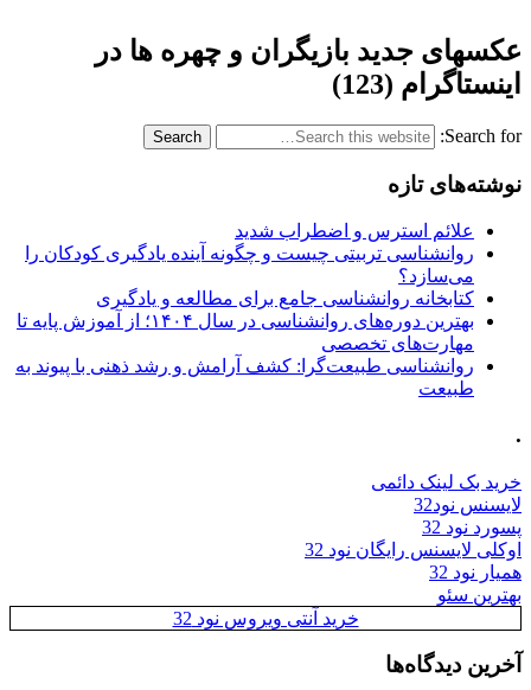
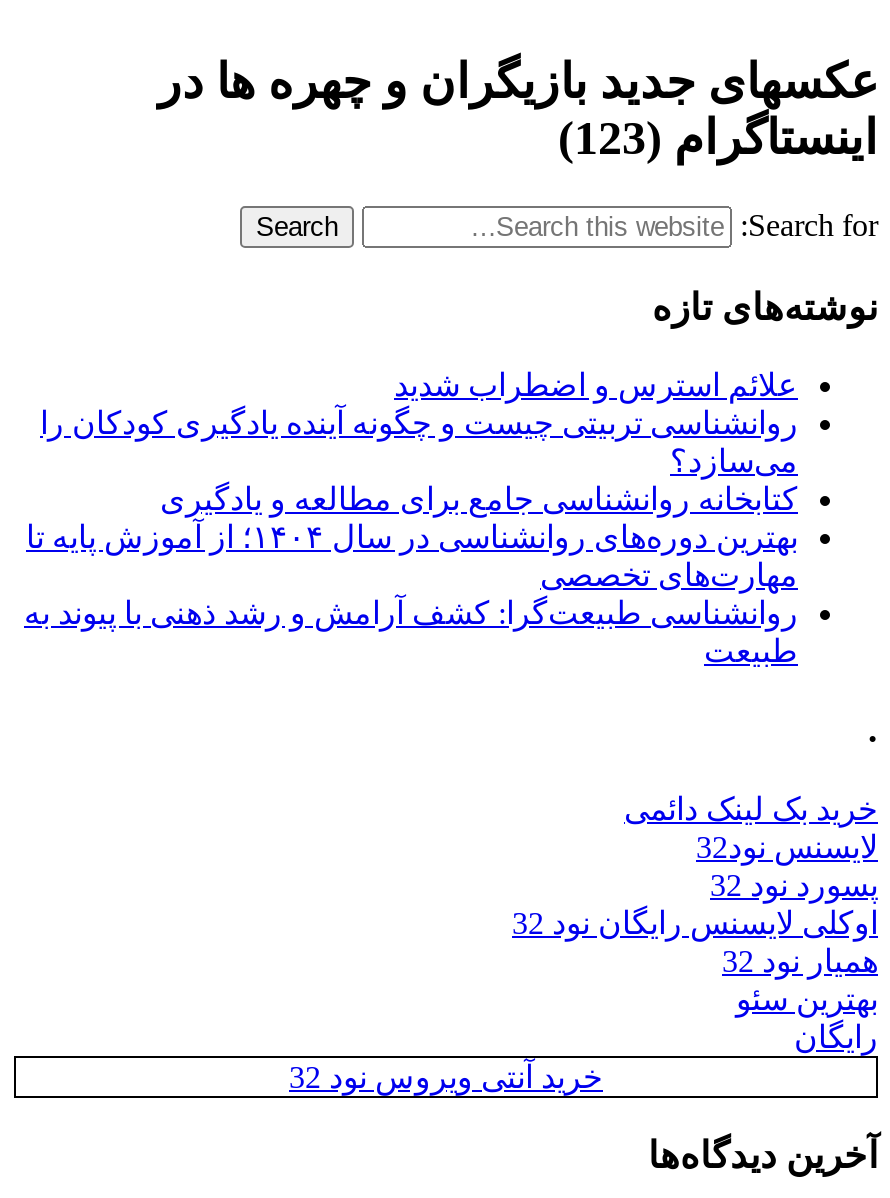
none -> [794,1019,878,1053] رایگان

